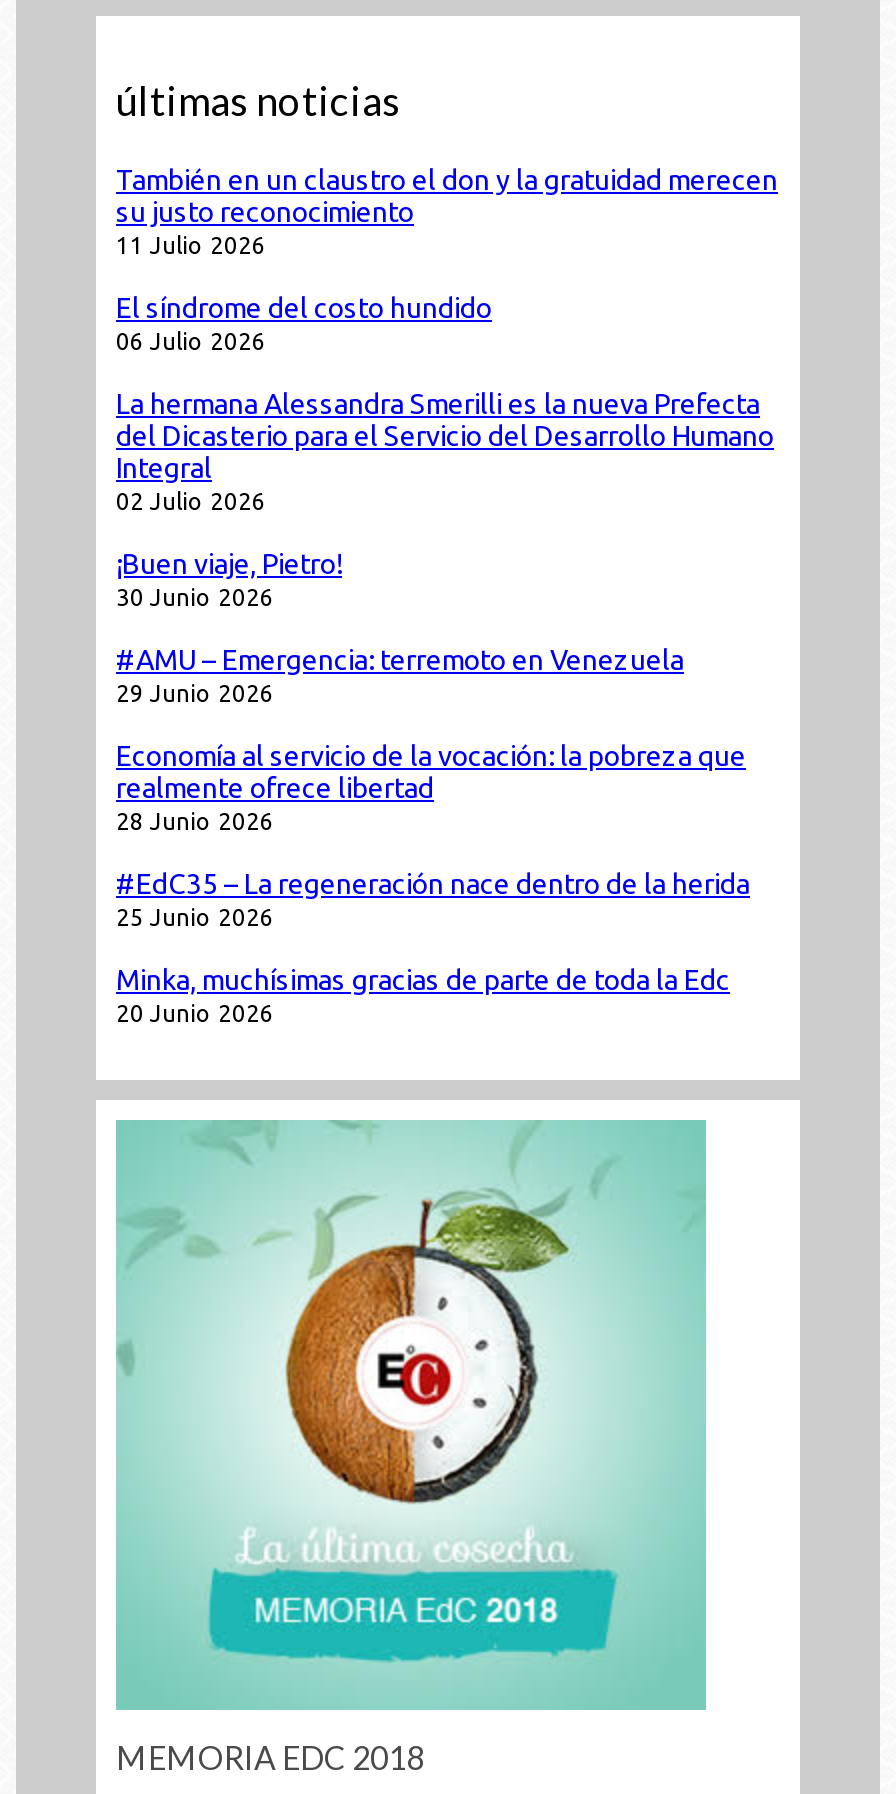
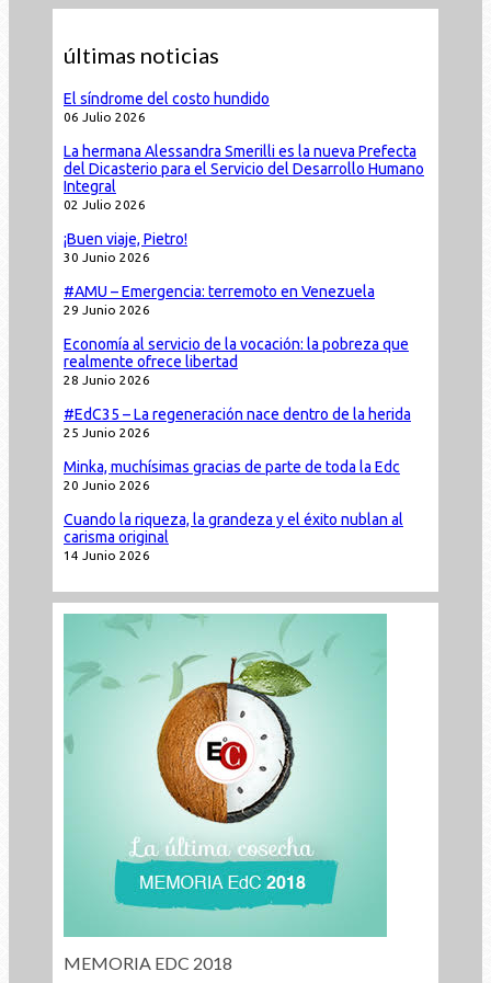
[116,165,778,259] También en un claustro el don y la gratuidad merecen | su justo reconocimiento | 11 Julio 2026 -> none
moved [116,293,774,1027] -> [64,90,424,493]: El síndrome del costo hundido | 06 Julio 2026 | La hermana Alessandra Smerilli es la nueva Prefecta | ... | Minka, muchísimas gracias de parte de toda la Edc | 20 Junio 2026
none -> [64,511,403,563] Cuando la riqueza, la grandeza y el éxito nublan al | carisma original | 14 Junio 2026

